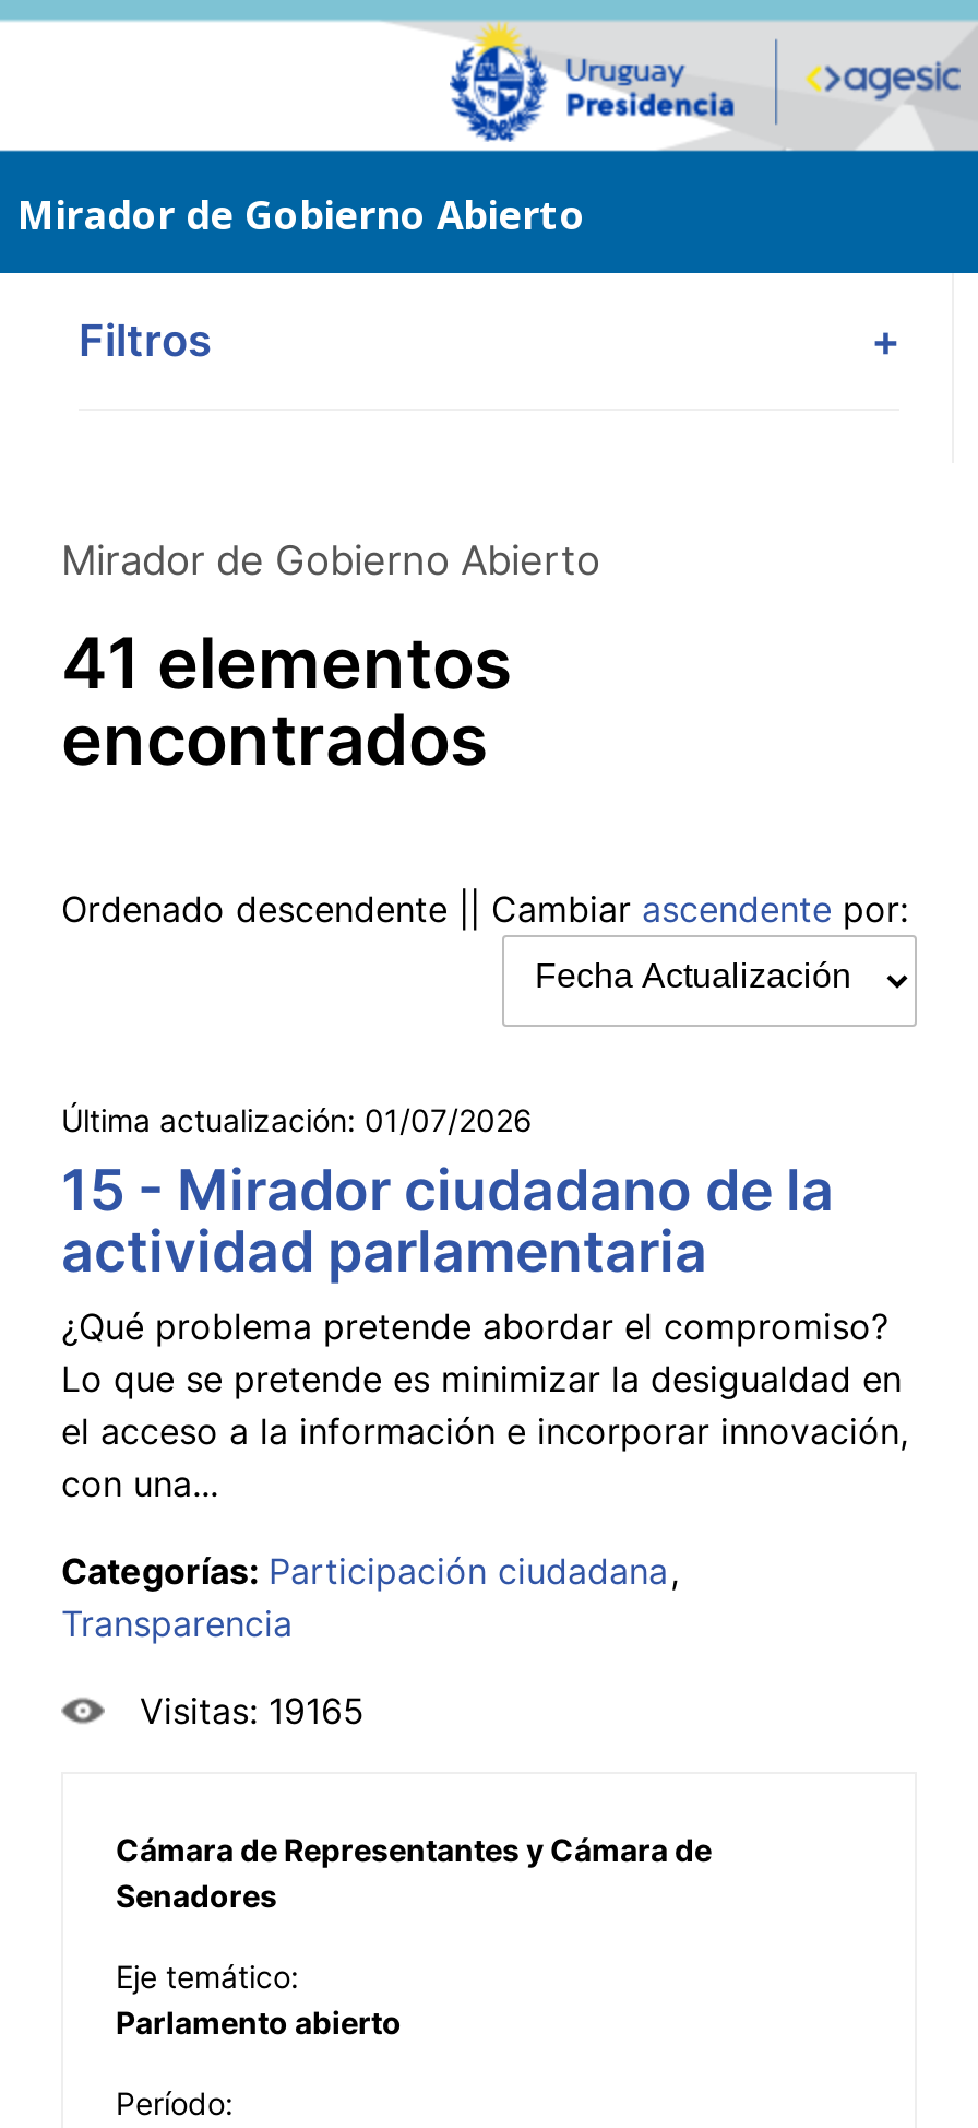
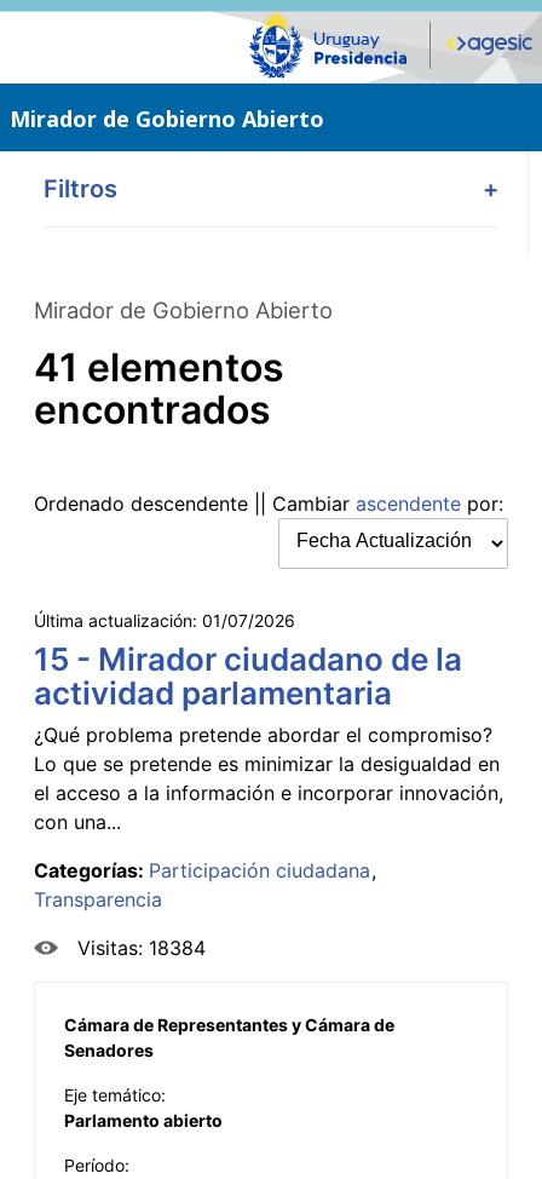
[140,1688,365,1732] Visitas: 19165 -> [77,935,206,960] Visitas: 18384

